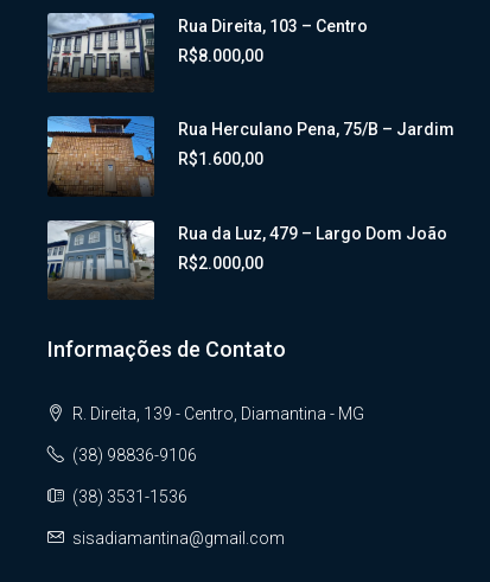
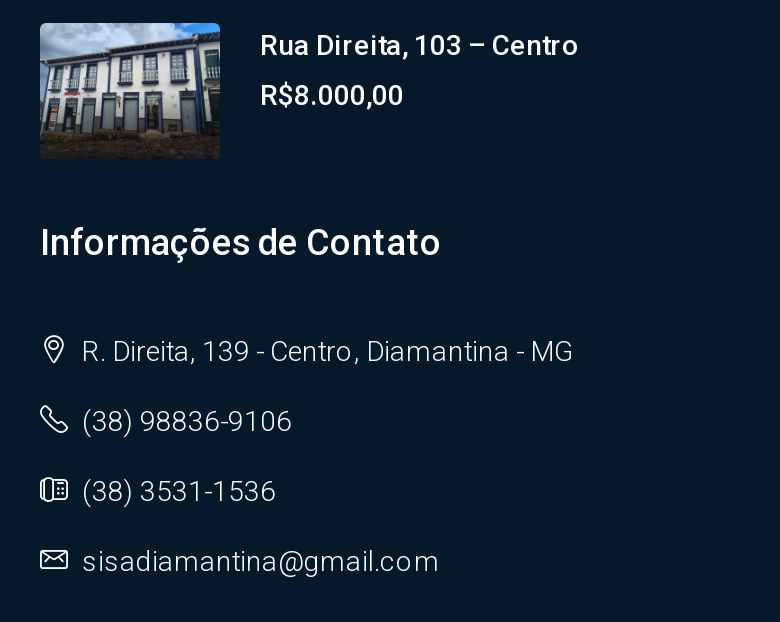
[46,115,454,197] [image] | Rua Herculano Pena, 75/B – Jardim | R$1.600,00 -> none
[47,219,447,289] [image] | Rua da Luz, 479 – Largo Dom João | R$2.000,00 -> none

